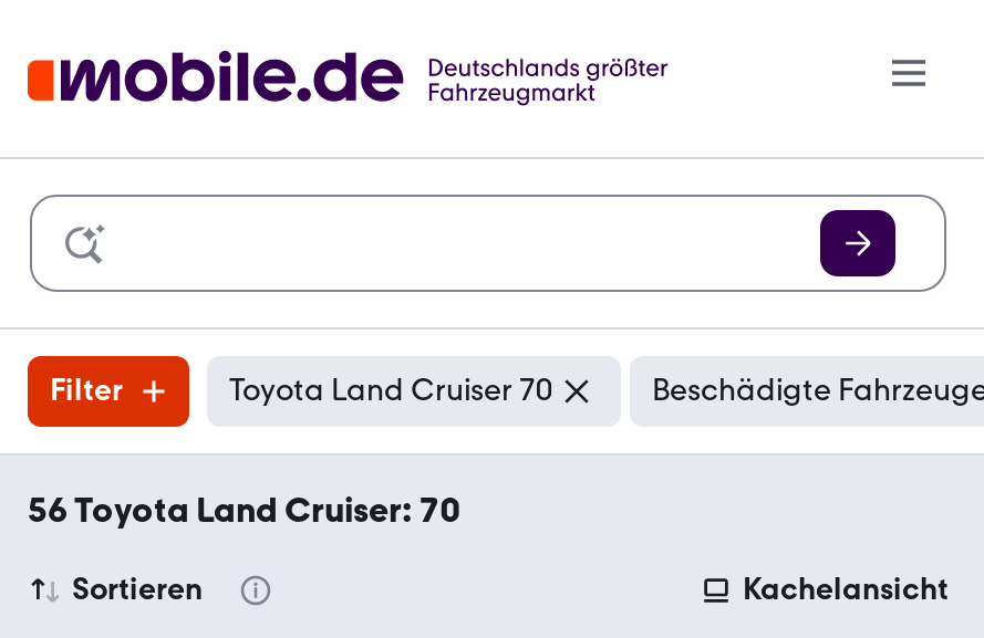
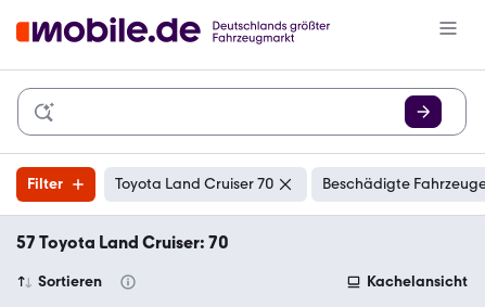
[28,489,462,531] 56 Toyota Land Cruiser: 70 -> [16,232,229,253] 57 Toyota Land Cruiser: 70

